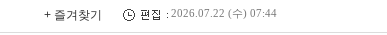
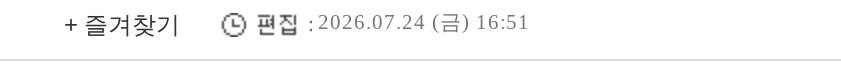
[168,8,277,19] 2026.07.22 (수) 07:44 -> [312,11,530,33] 2026.07.24 (금) 16:51

